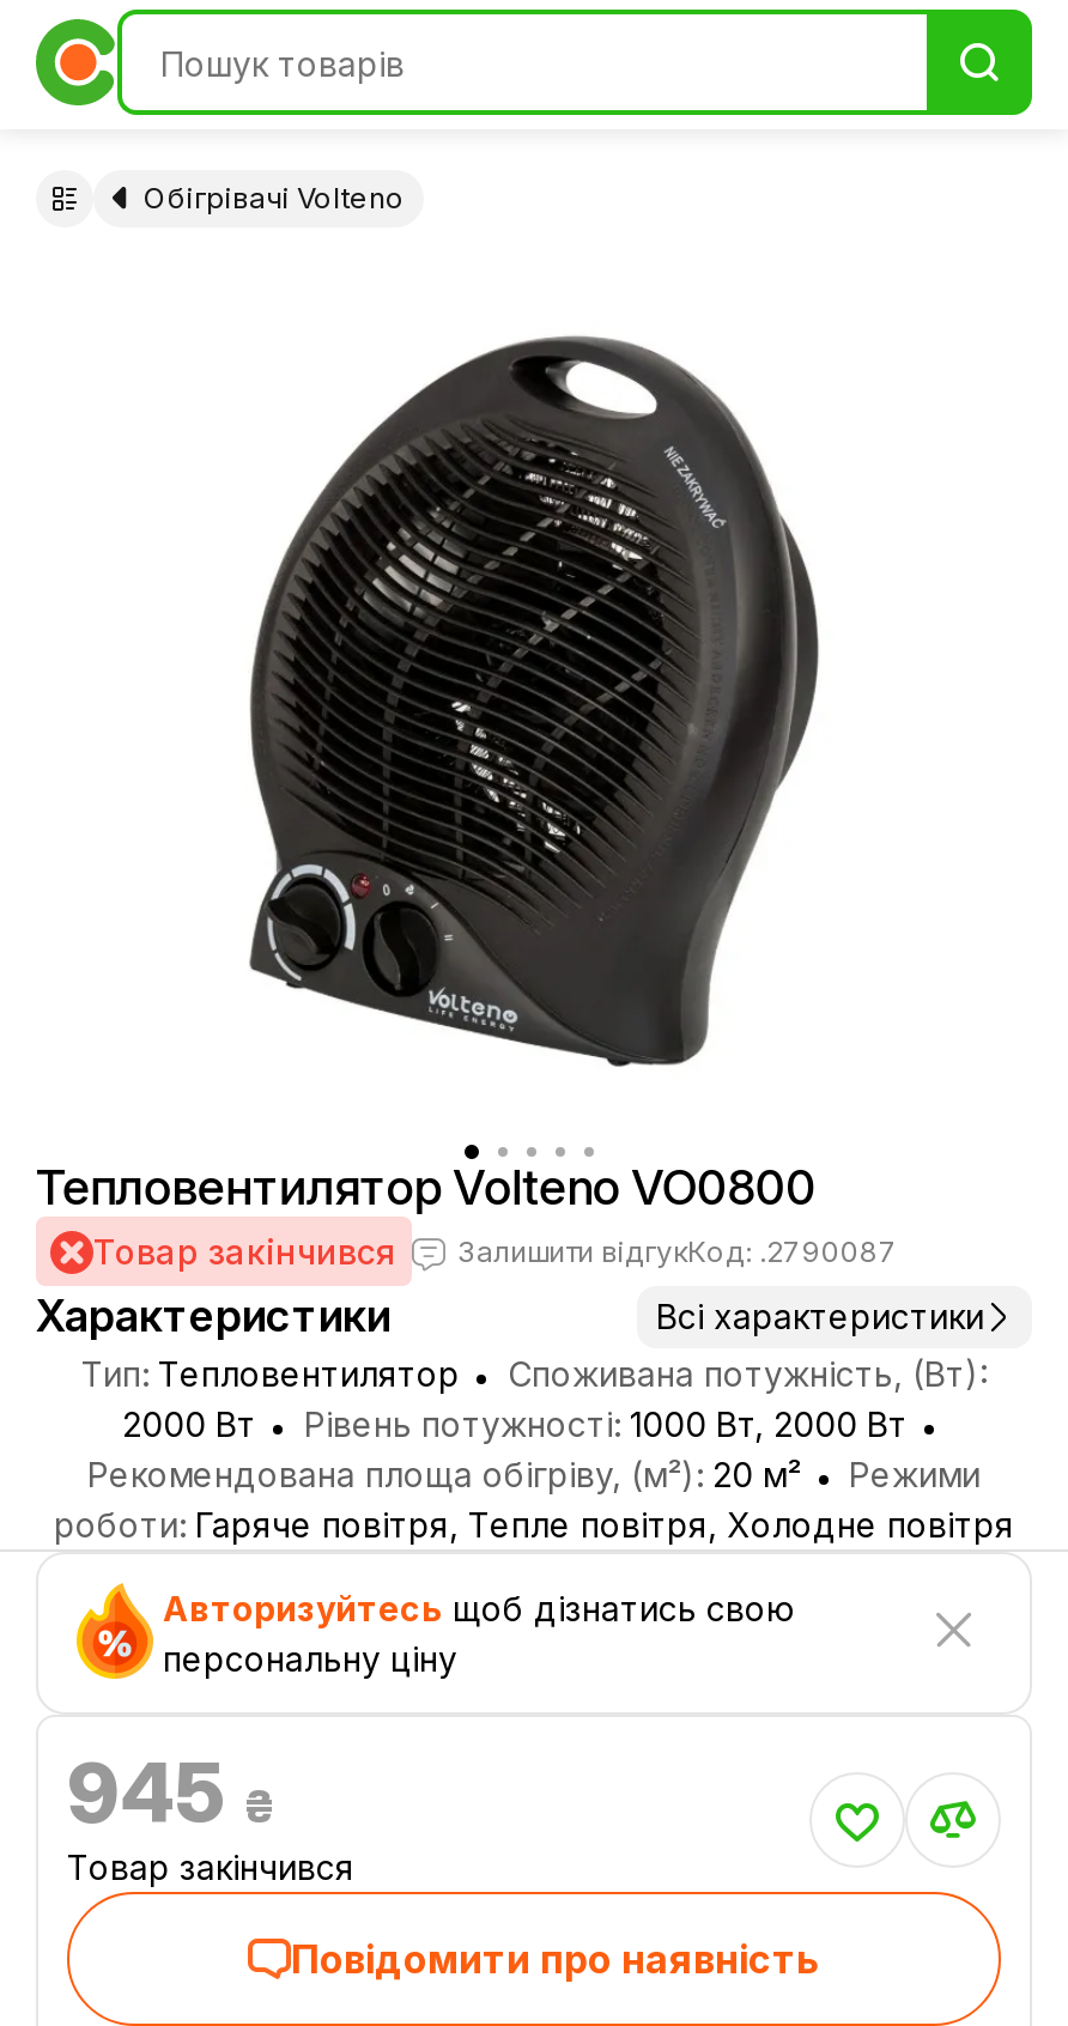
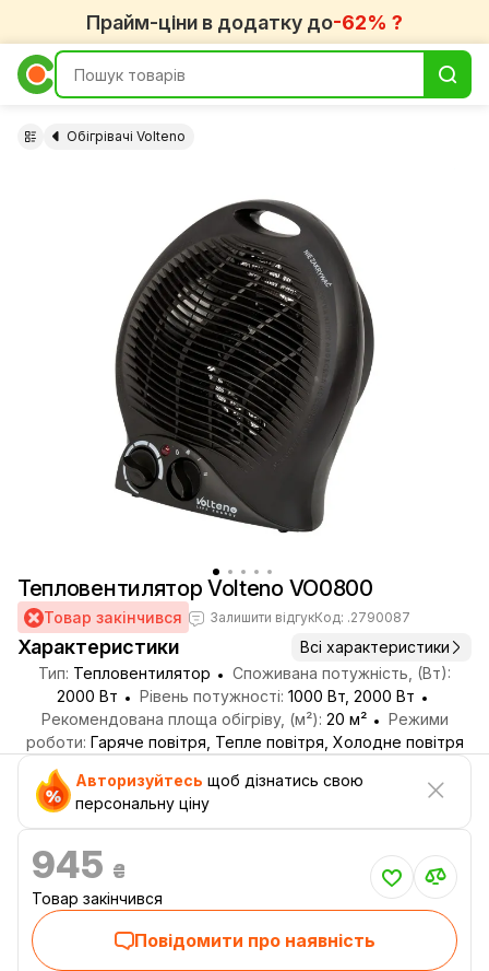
none -> [86,10,403,33] Прайм-ціни в додатку до-62% ?

